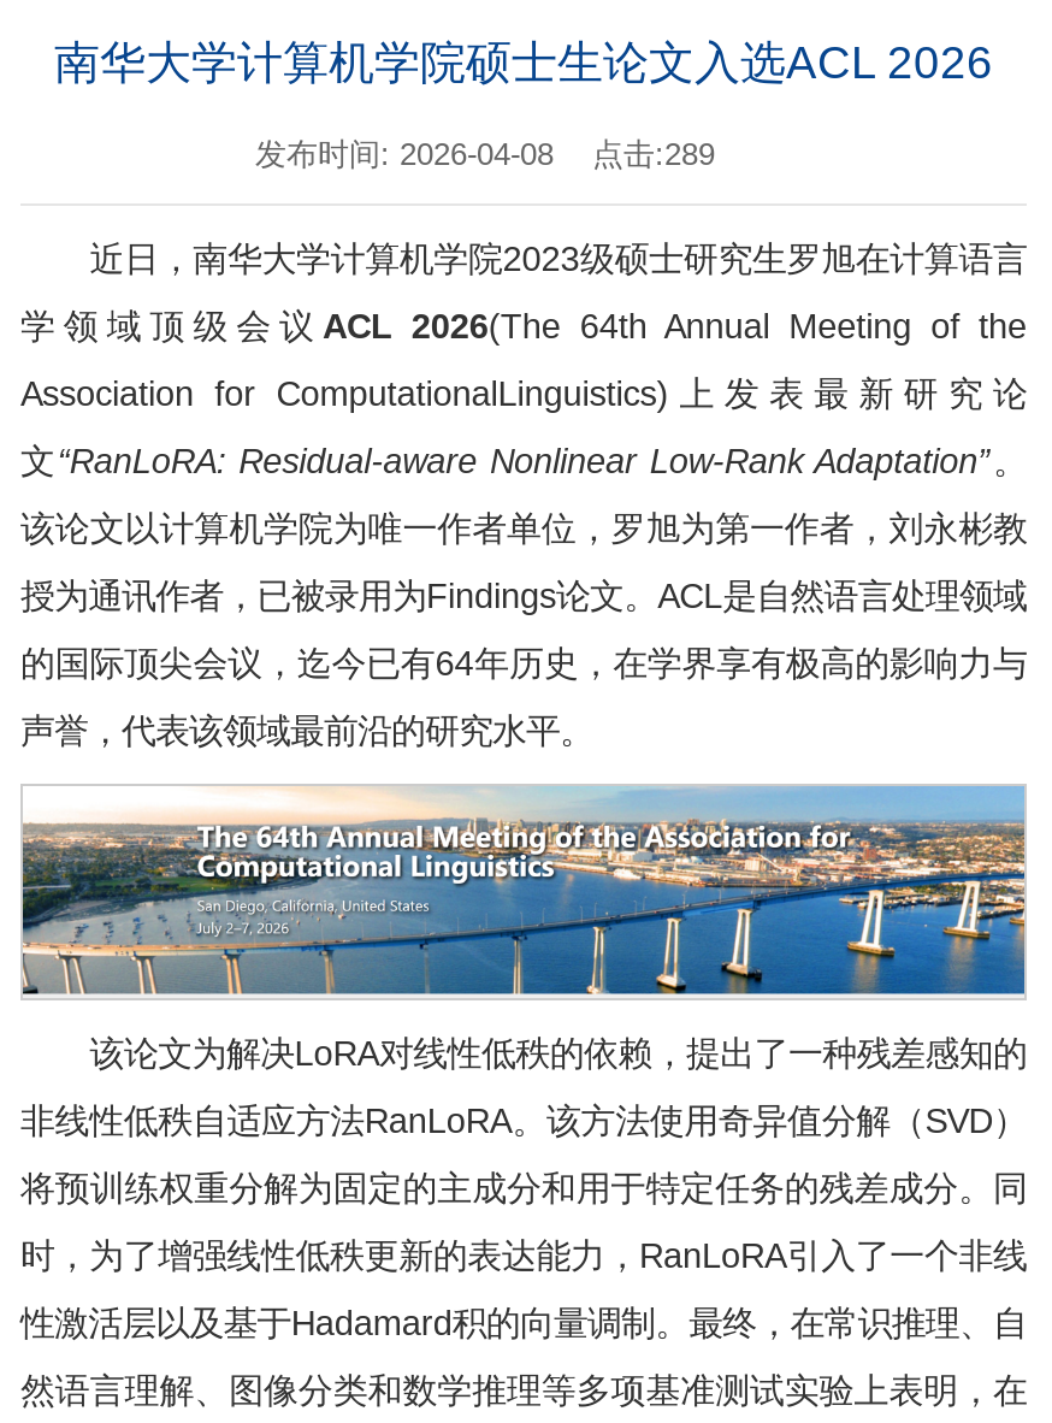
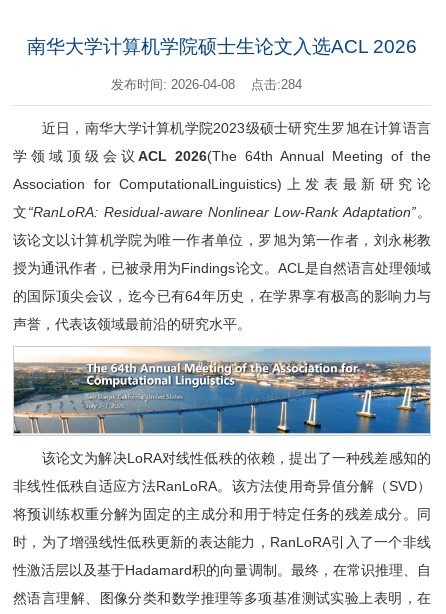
[255,136,715,172] 发布时间: 2026-04-08 点击:289 -> [110,77,301,92] 发布时间: 2026-04-08 点击:284

